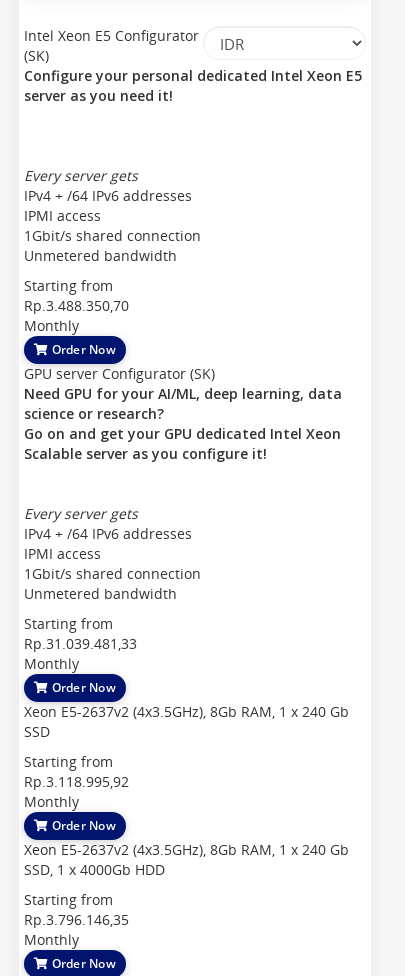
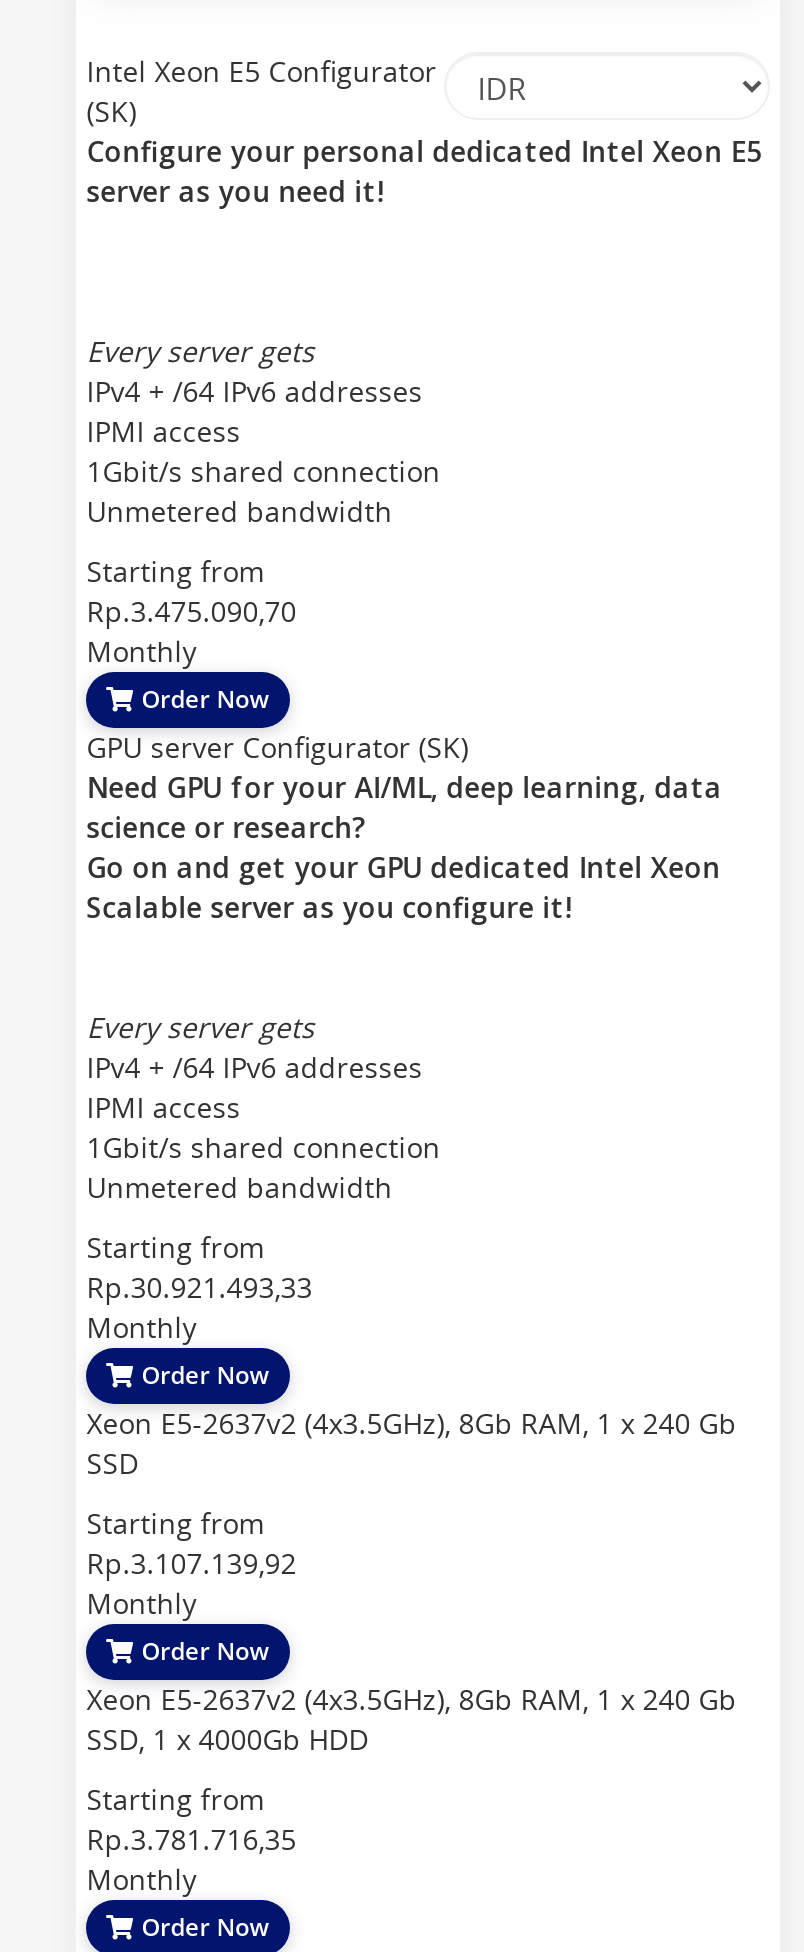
[24,296,129,315] Rp.3.488.350,70 -> [87,591,297,629] Rp.3.475.090,70
[24,634,137,653] Rp.31.039.481,33 -> [87,1267,313,1305] Rp.30.921.493,33
[24,772,129,791] Rp.3.118.995,92 -> [87,1543,297,1581] Rp.3.107.139,92
[24,910,129,929] Rp.3.796.146,35 -> [87,1819,297,1857] Rp.3.781.716,35

